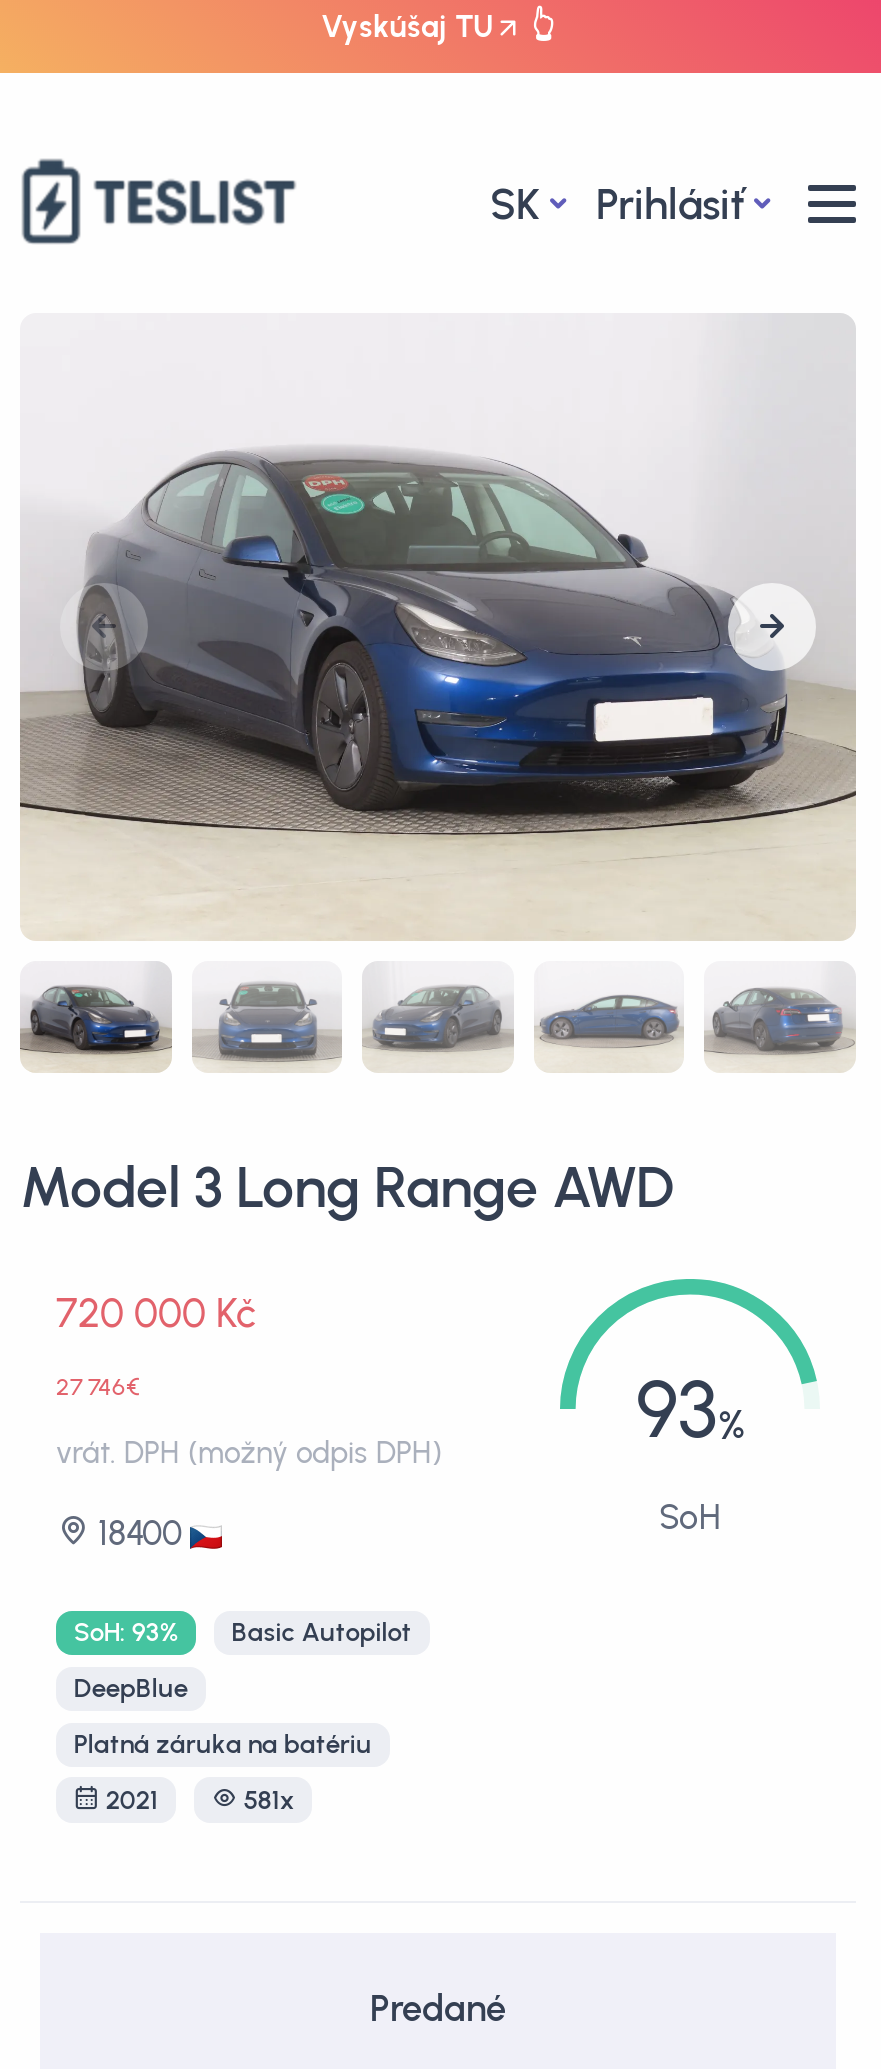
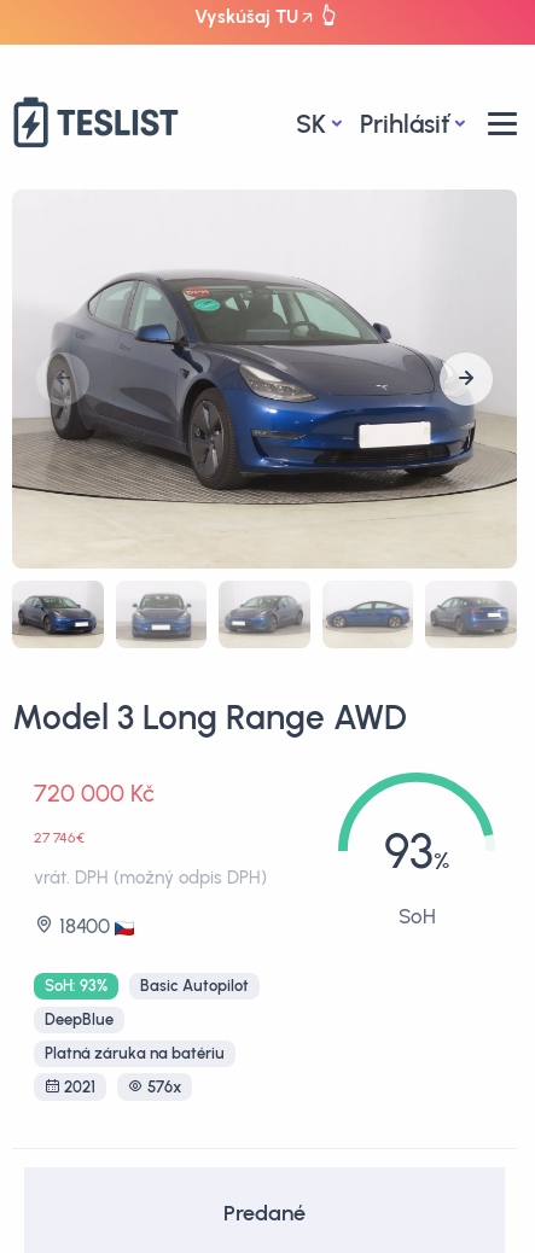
[238,1785,294,1815] 581x -> [143,1078,181,1096] 576x

